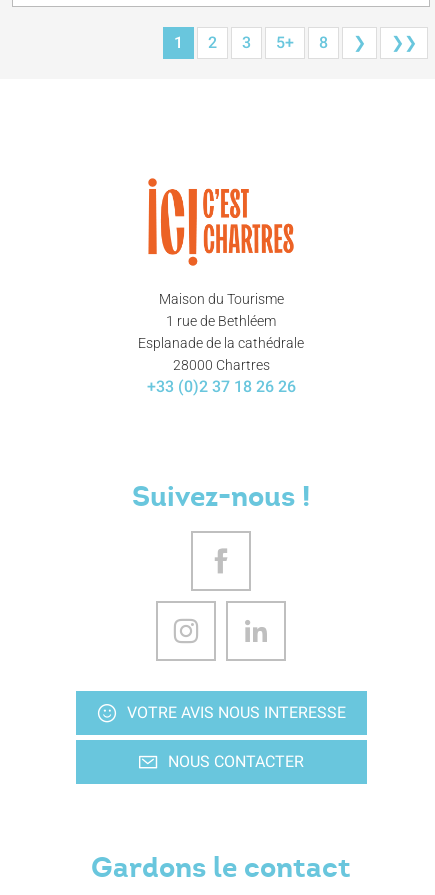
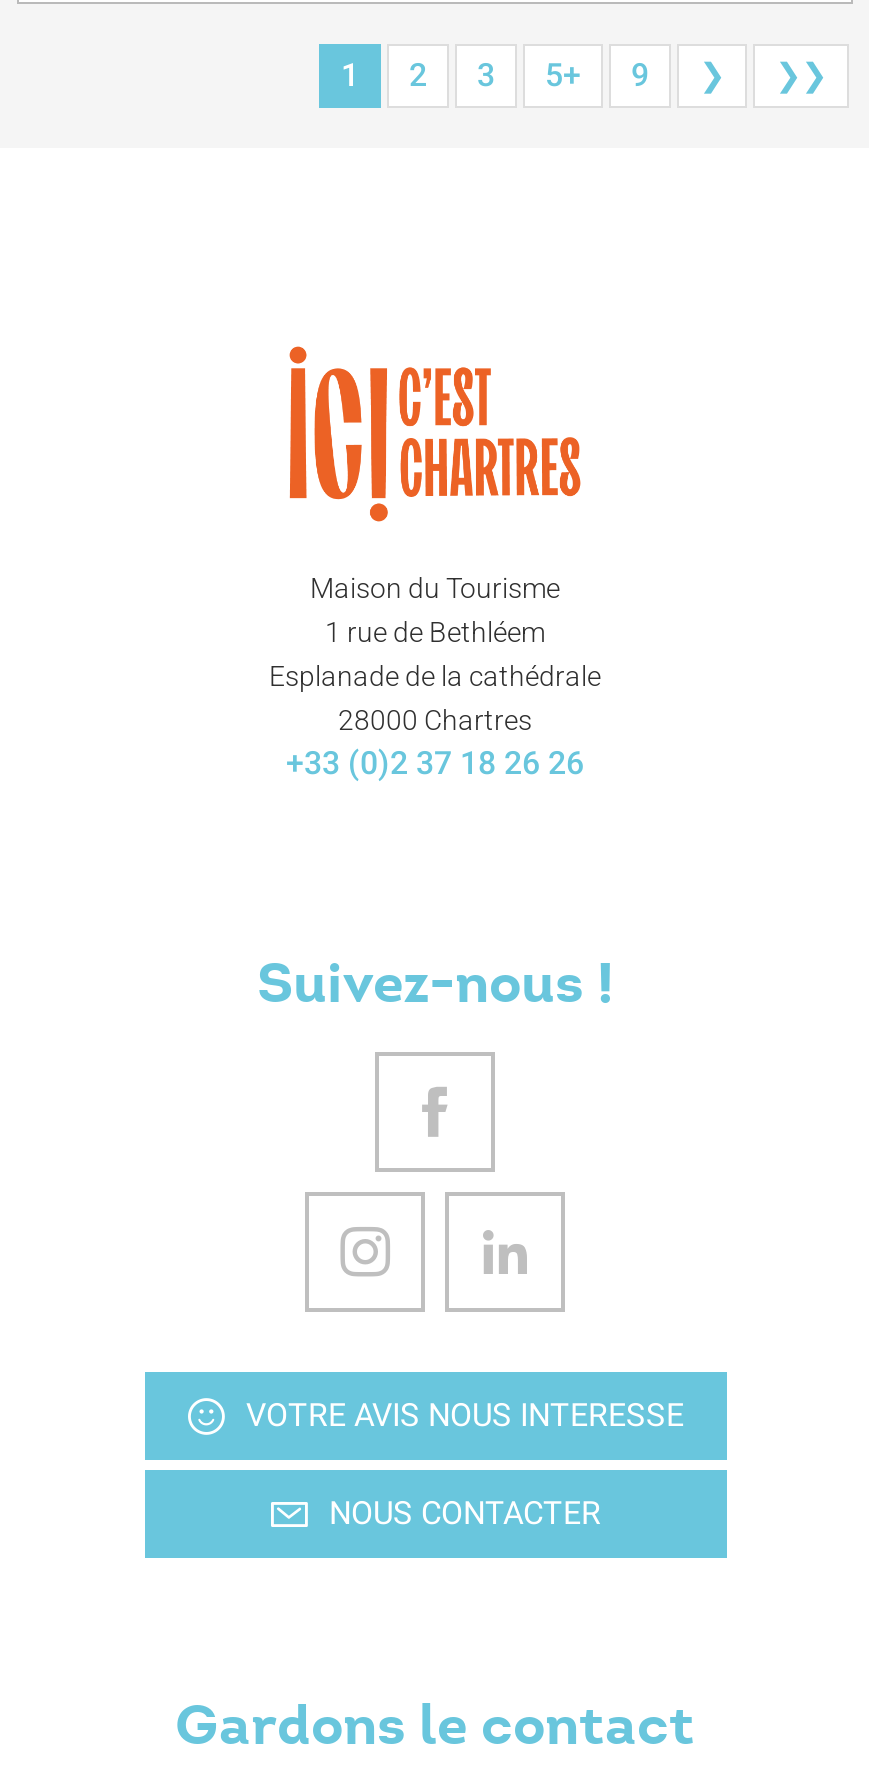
[319,33,328,52] 8 -> [631,56,649,94] 9

